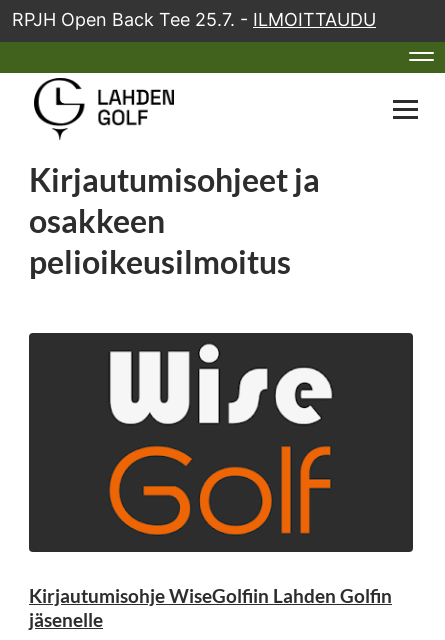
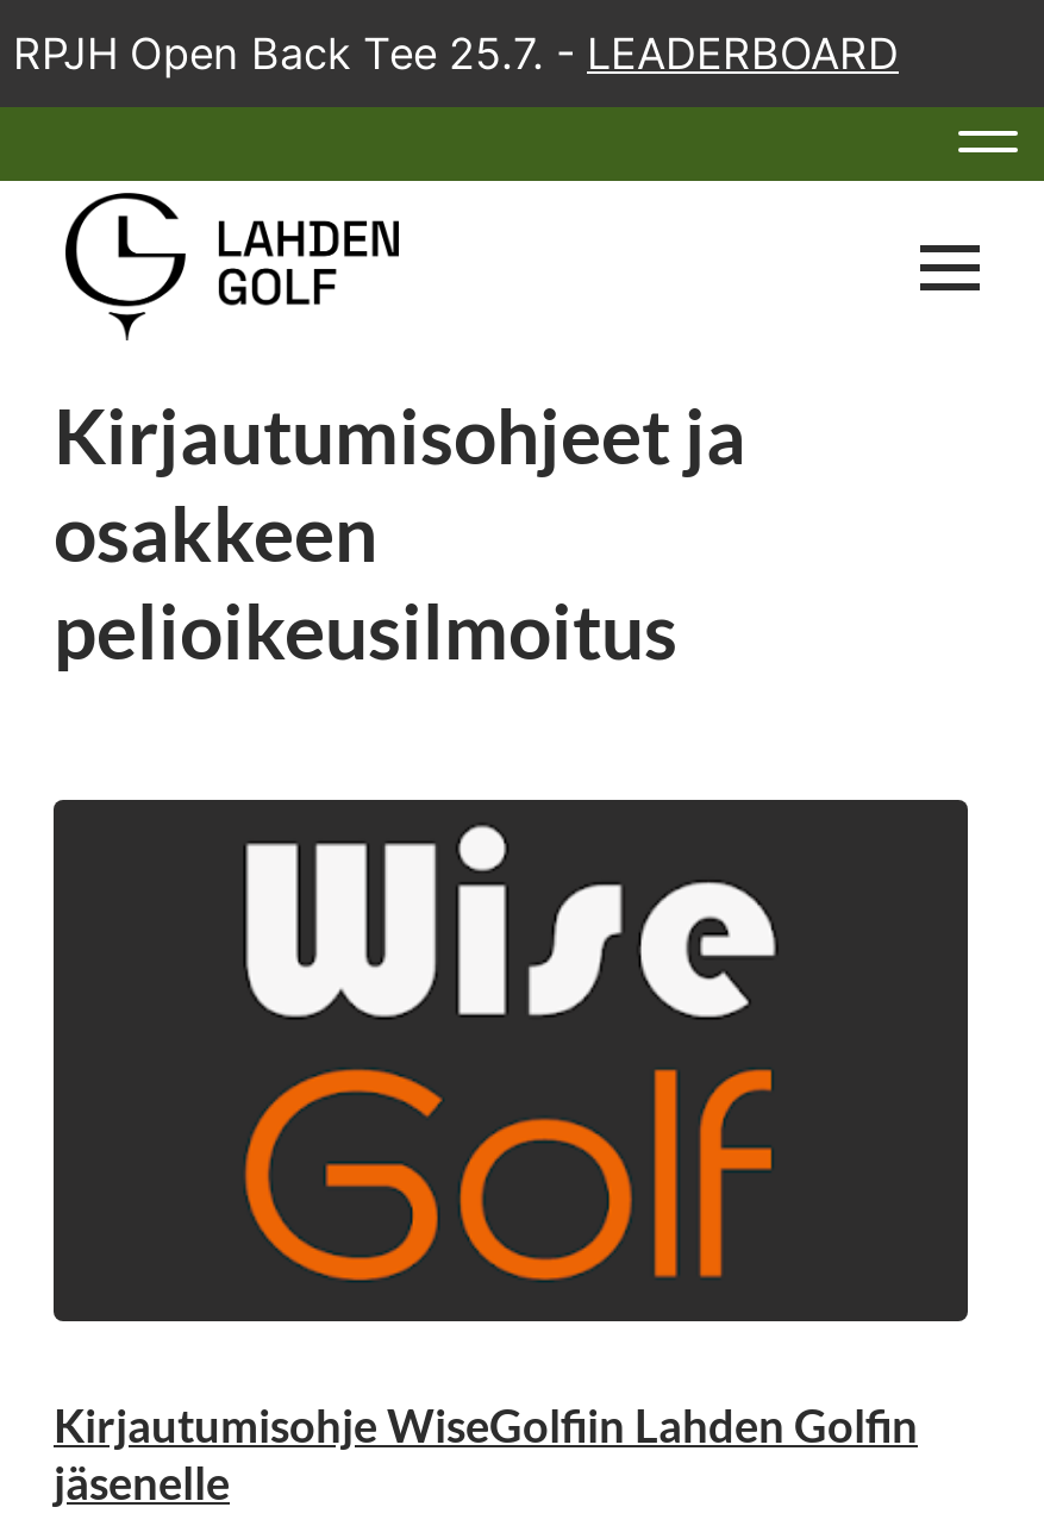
[12,9,376,30] RPJH Open Back Tee 25.7. - ILMOITTAUDU -> [13,29,899,79] RPJH Open Back Tee 25.7. - LEADERBOARD

